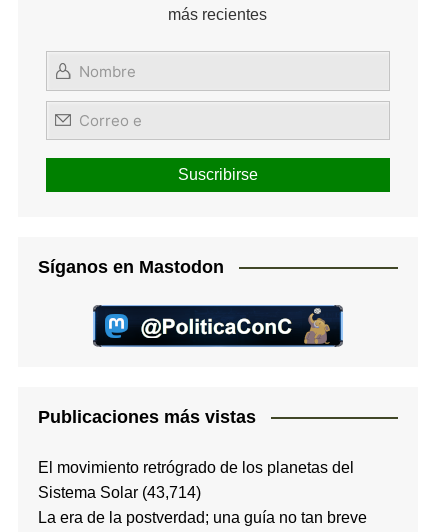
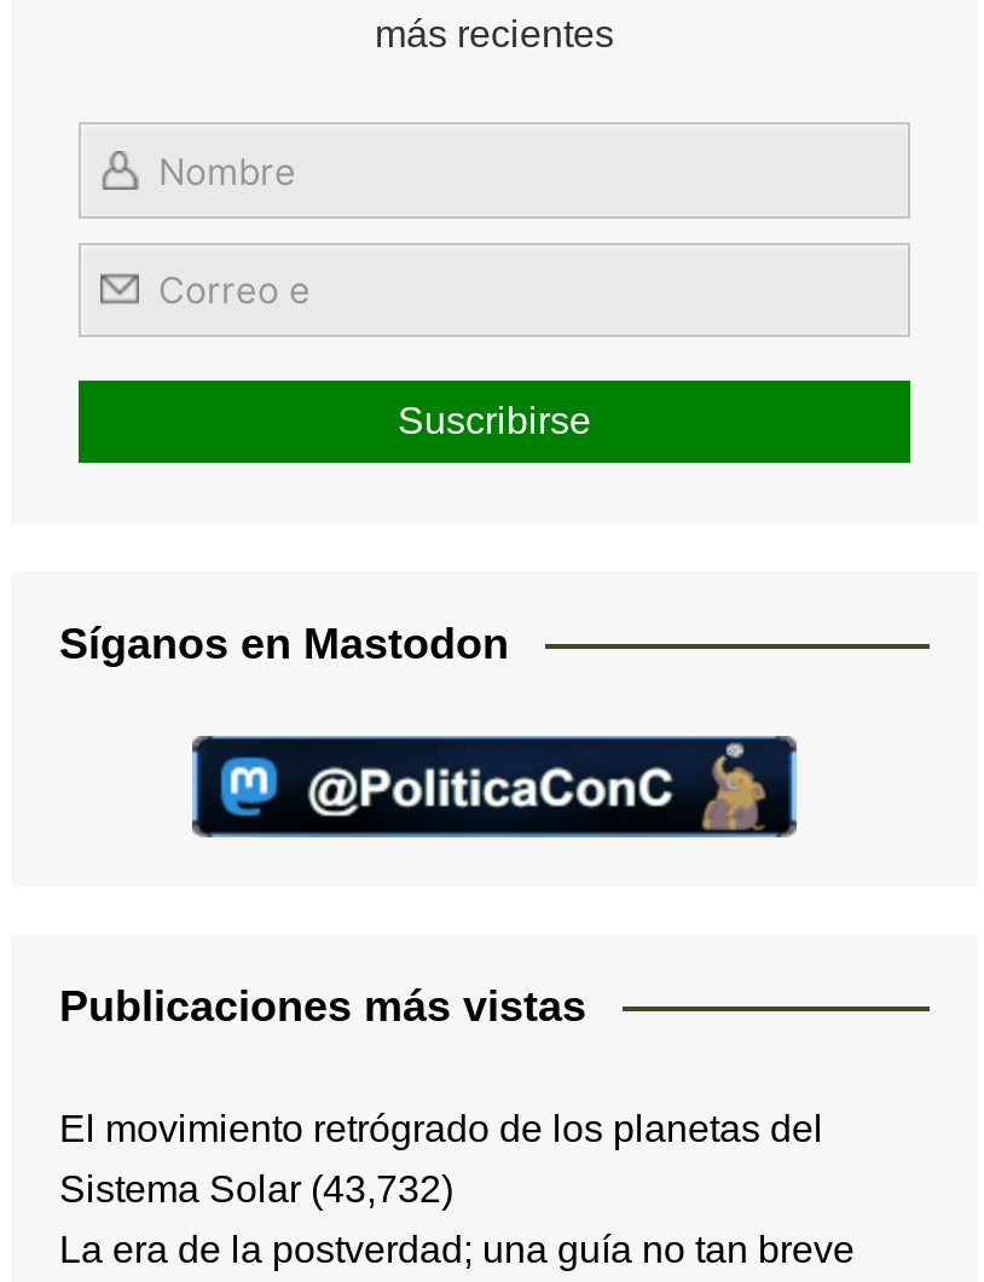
[38,484,201,501] Sistema Solar (43,714) -> [59,1168,453,1209] Sistema Solar (43,732)

